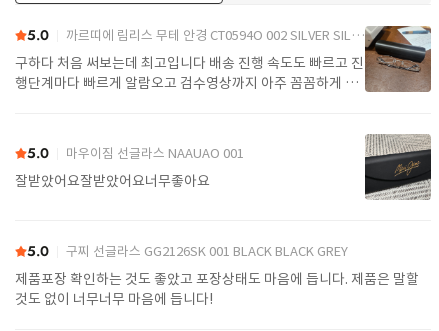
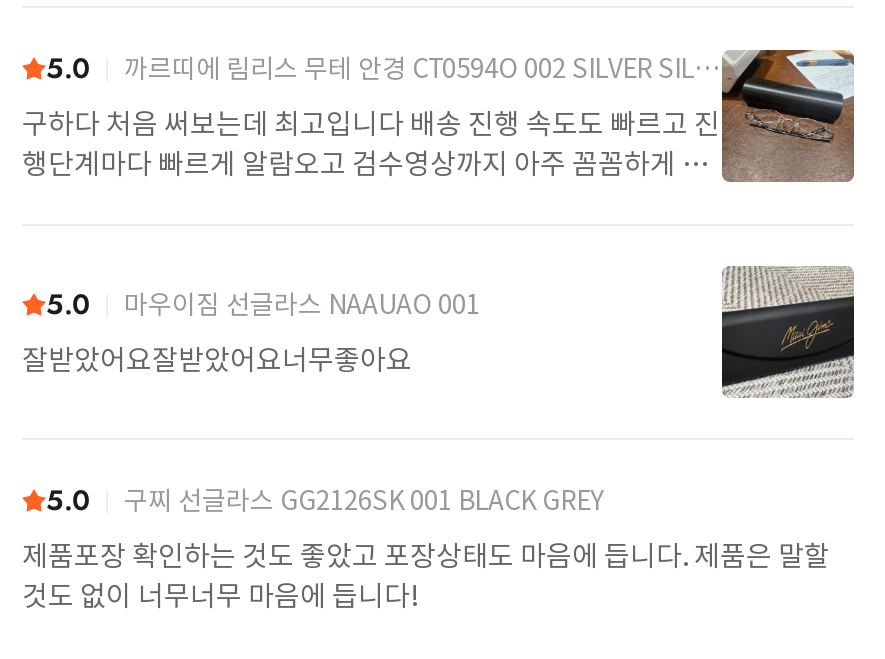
[66,243,348,260] 구찌 선글라스 GG2126SK 001 BLACK BLACK GREY -> [124,484,604,518] 구찌 선글라스 GG2126SK 001 BLACK GREY

